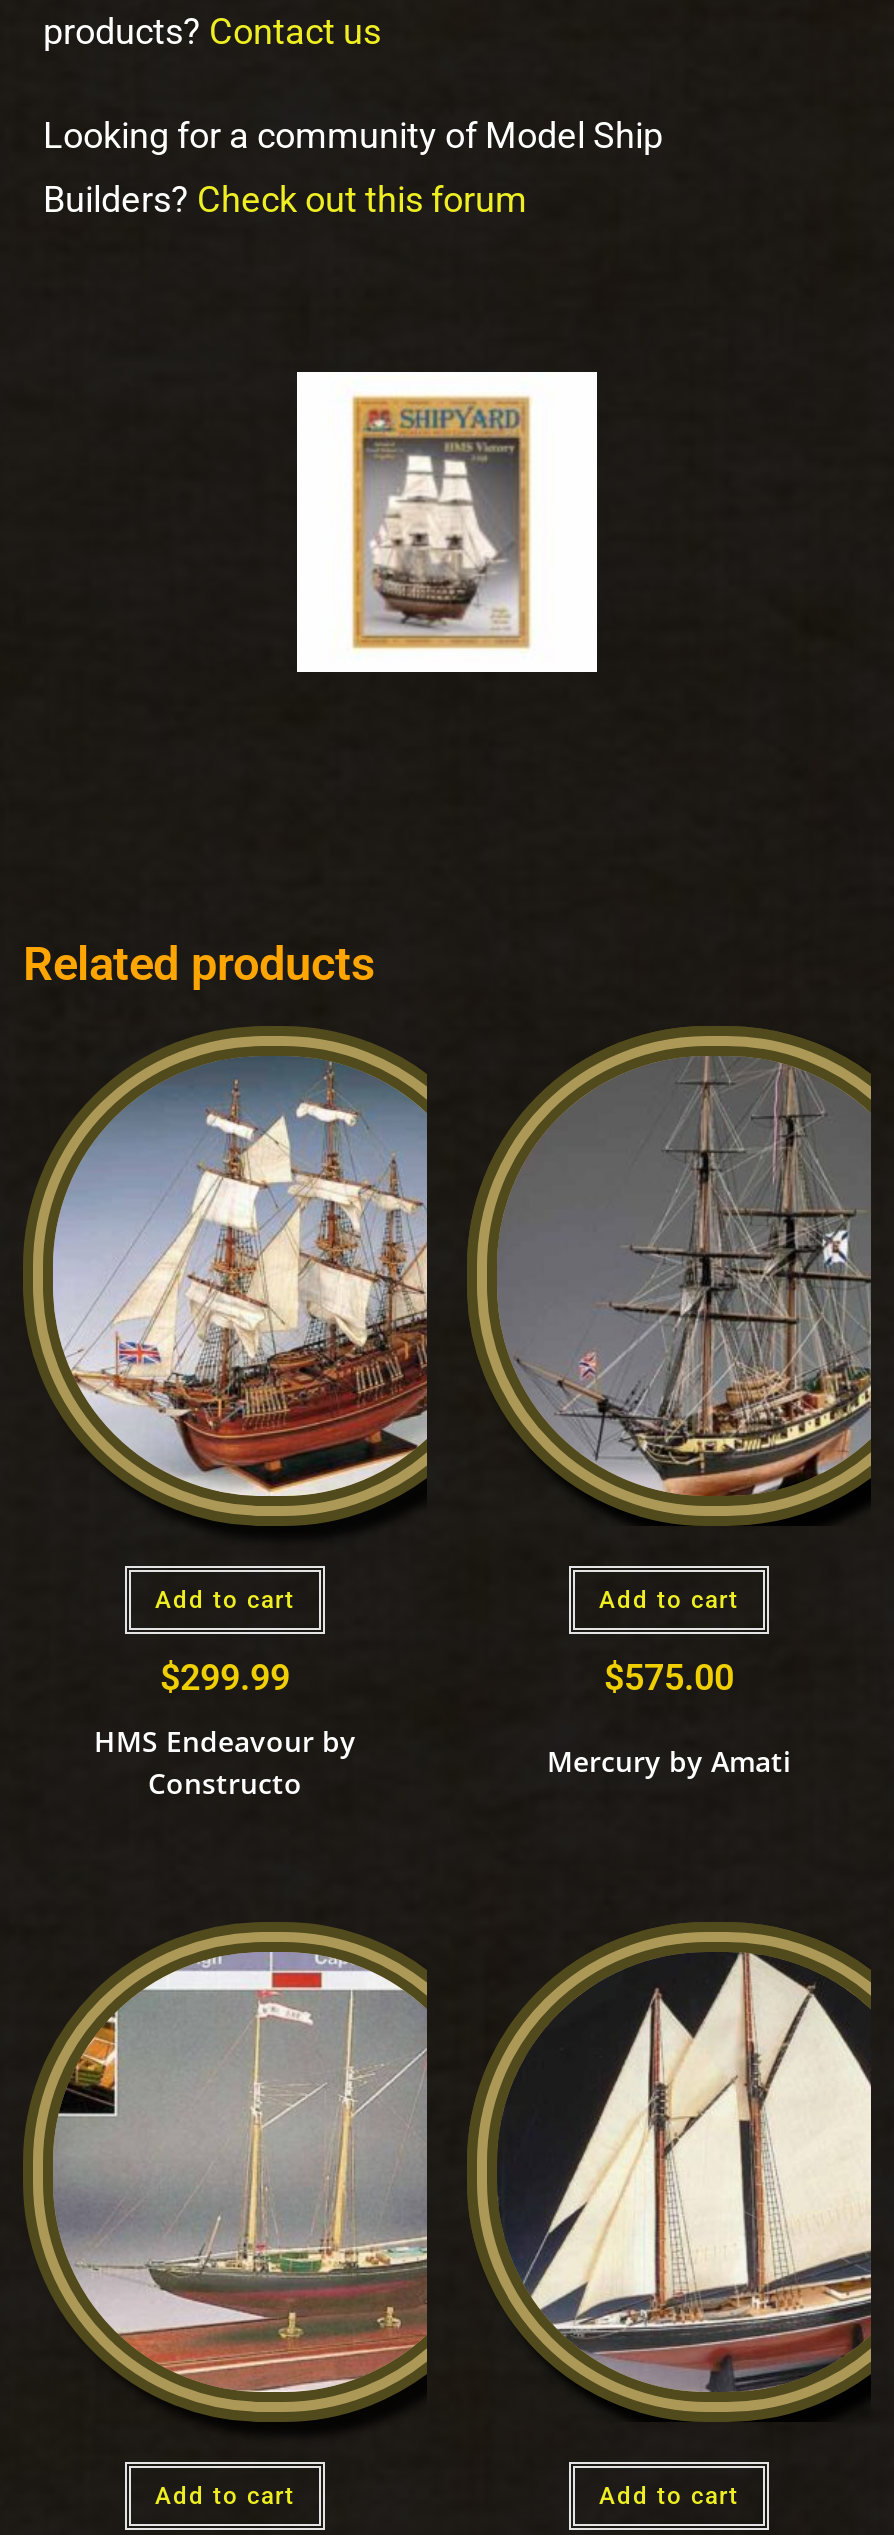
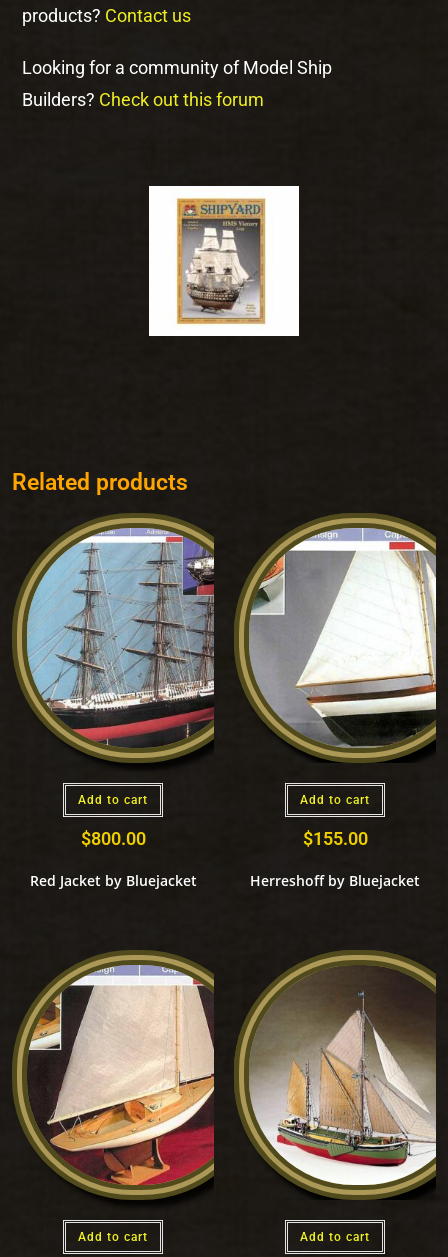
[53,1056,429,1498] [image] -> [27,527,215,748] [image]
[501,1058,873,1496] [image] -> [250,528,437,749] [image]
[160,1656,290,1698] $299.99 -> [80,828,145,849] $800.00
[604,1656,734,1698] $575.00 -> [302,828,367,849] $155.00
[94,1722,356,1802] HMS Endeavour by | Constructo -> [29,871,196,890] Red Jacket by Bluejacket
[547,1742,791,1780] Mercury by Amati -> [250,871,420,890] Herreshoff by Bluejacket
[51,1956,429,2394] [image] -> [27,966,214,1186] [image]
[497,1952,873,2392] [image] -> [249,966,437,1186] [image]

